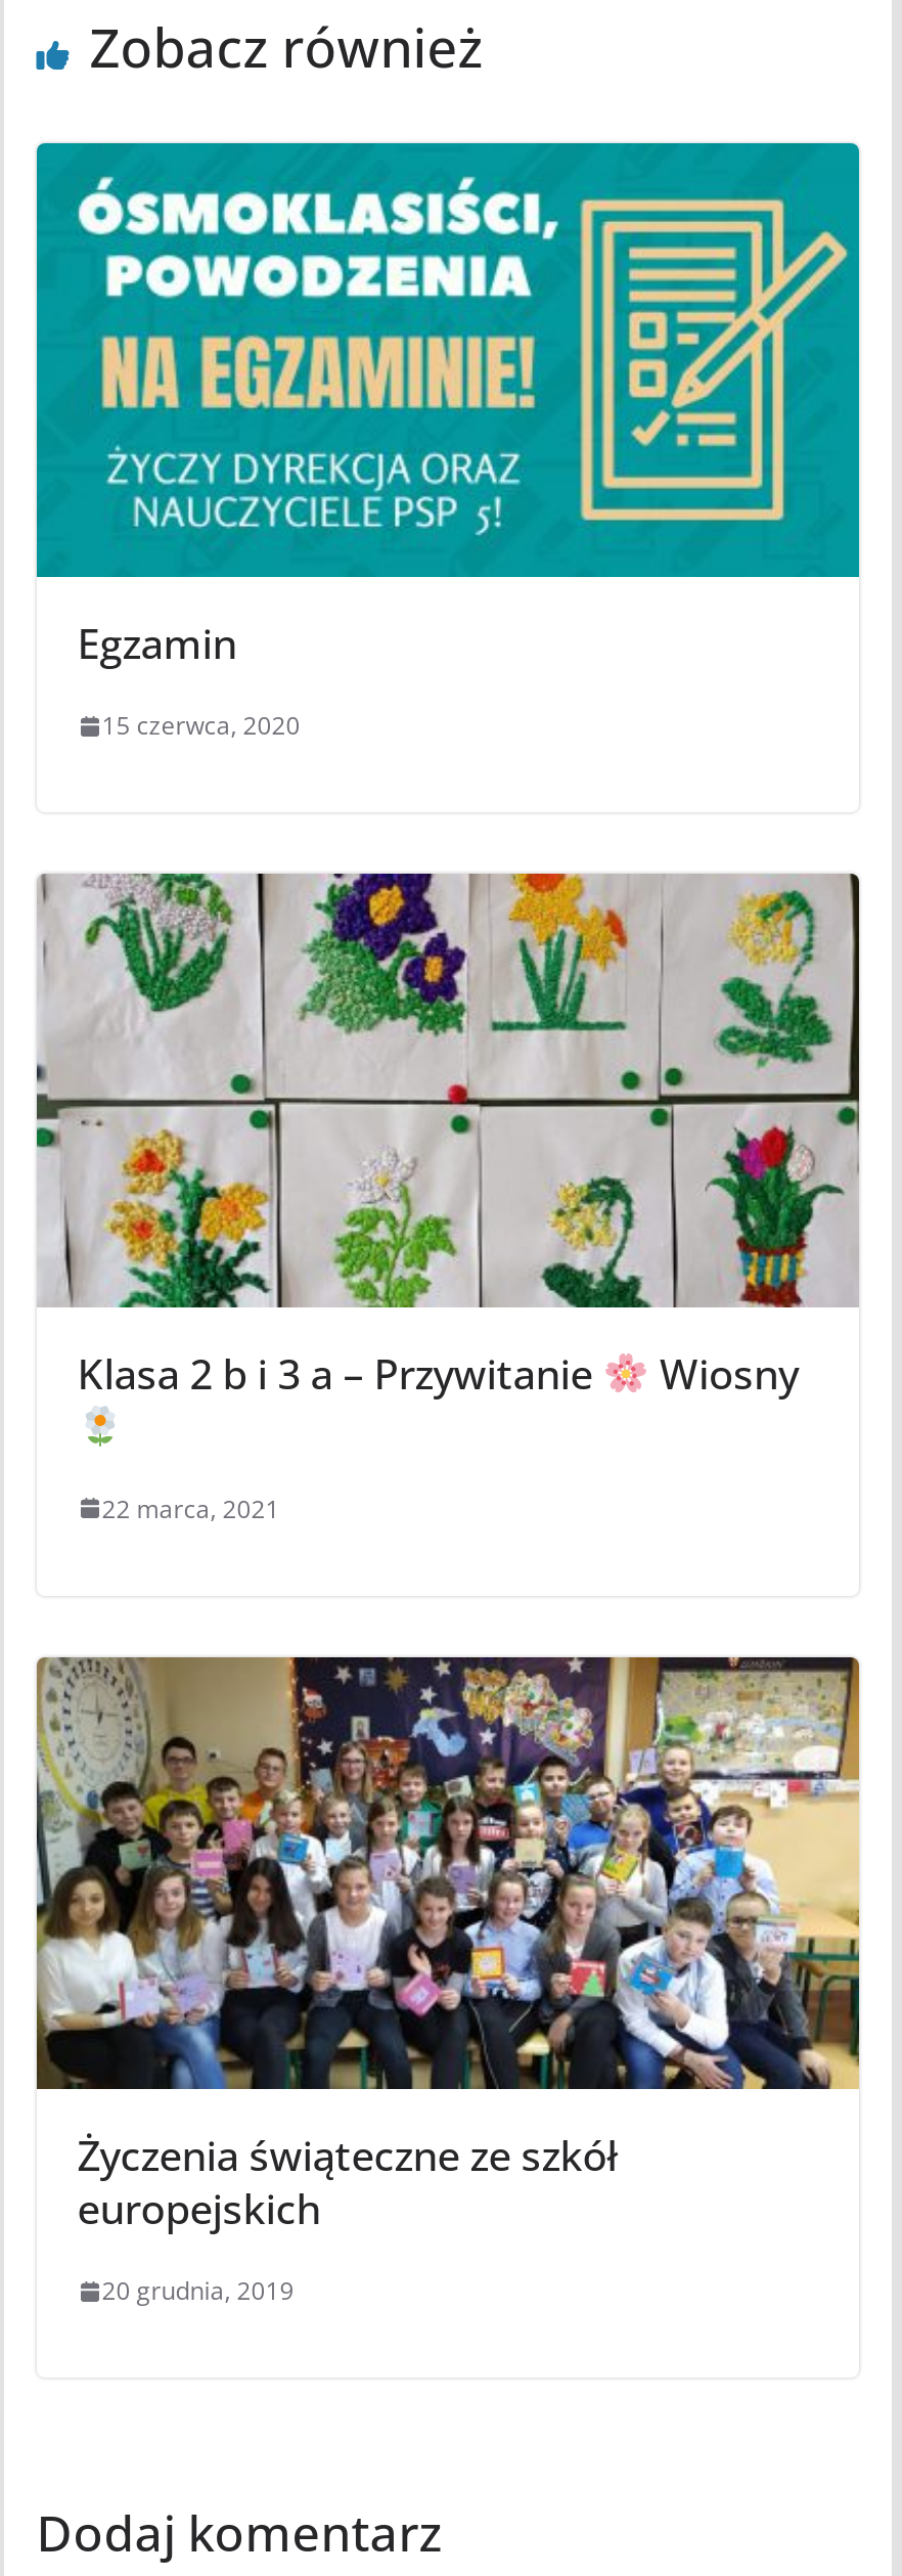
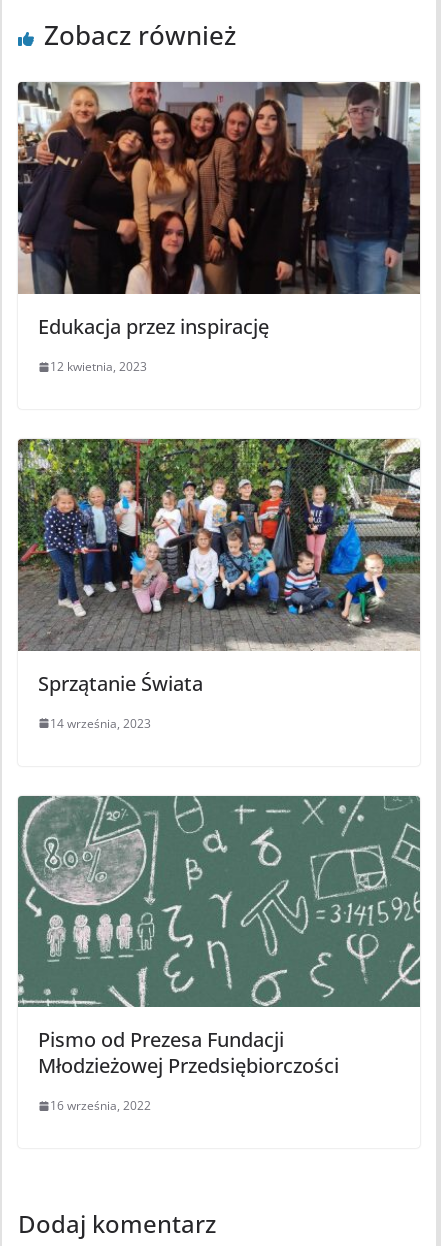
[35,141,861,671] [image] | Egzamin -> [17,81,421,340] [image] | Edukacja przez inspirację
[102,708,300,743] 15 czerwca, 2020 -> [50,358,147,375] 12 kwietnia, 2023
[37,872,861,1401] [image] | Klasa 2 b i 3 a – Przywitanie | Wiosny -> [17,438,421,697] [image] | Sprzątanie Świata
[102,1491,280,1526] 22 marca, 2021 -> [50,715,151,732] 14 września, 2023
[35,1655,861,2237] [image] | Życzenia świąteczne ze szkół | europejskich -> [18,795,421,1079] [image] | Pismo od Prezesa Fundacji | Młodzieżowej Przedsiębiorczości
[102,2274,294,2308] 20 grudnia, 2019 -> [50,1097,151,1114] 16 września, 2022

